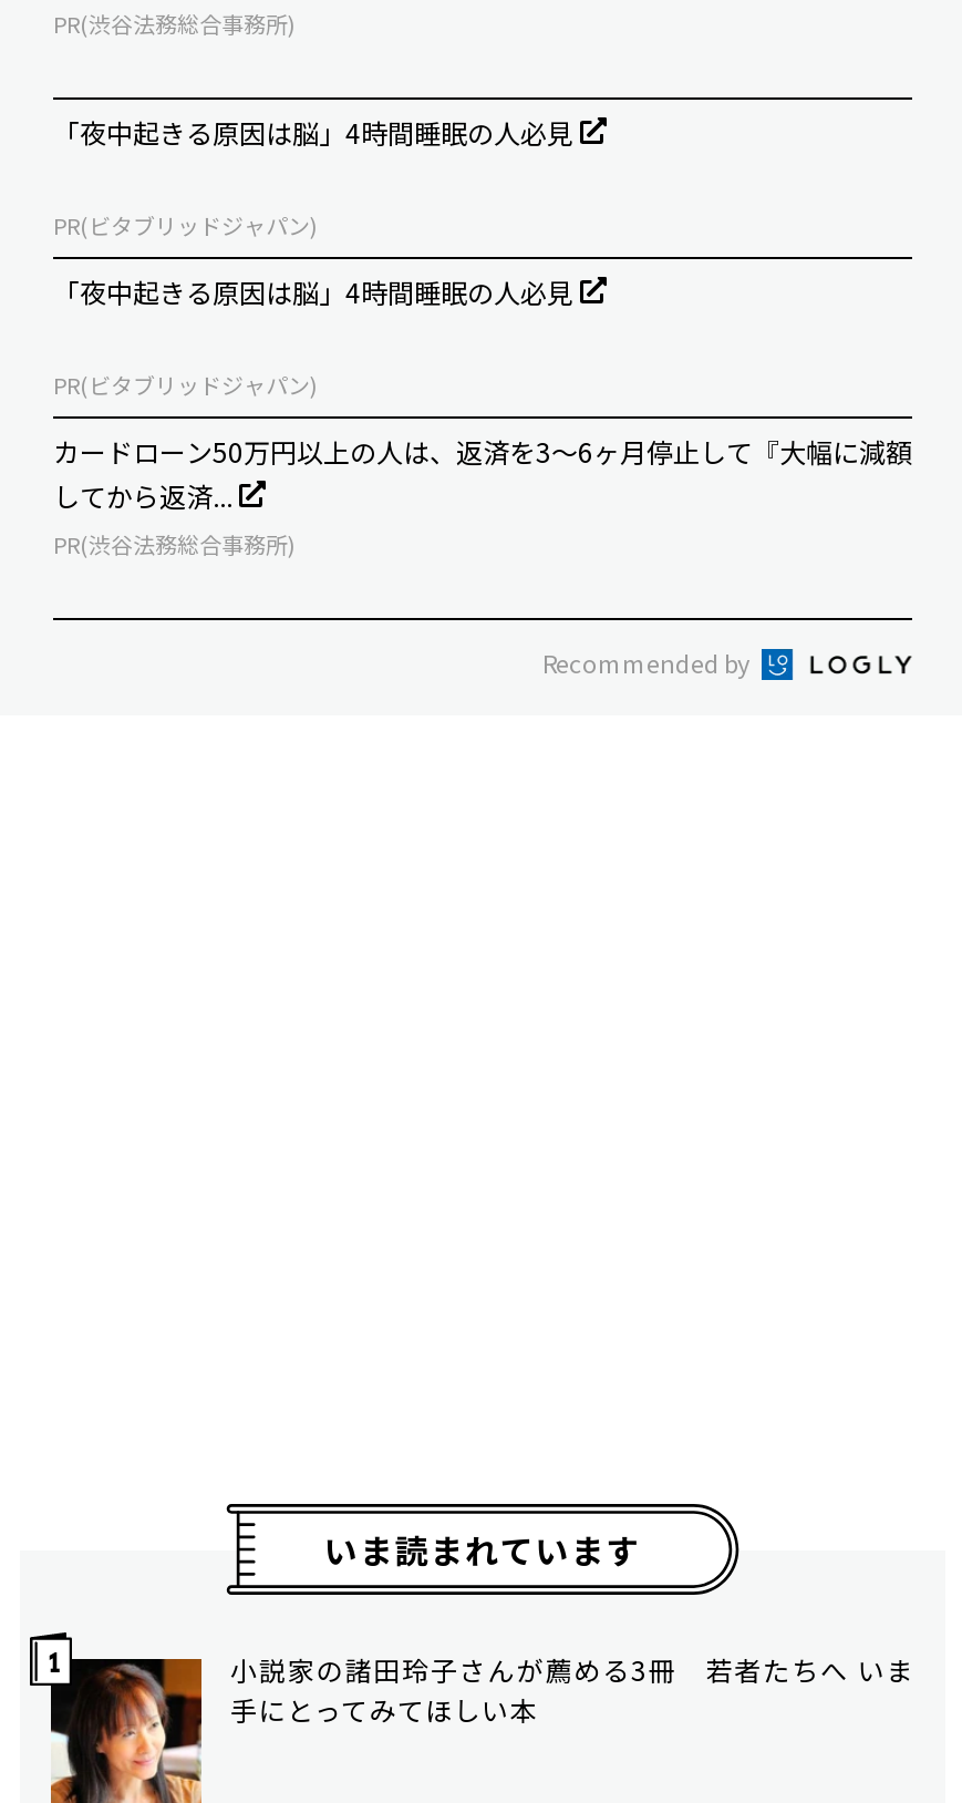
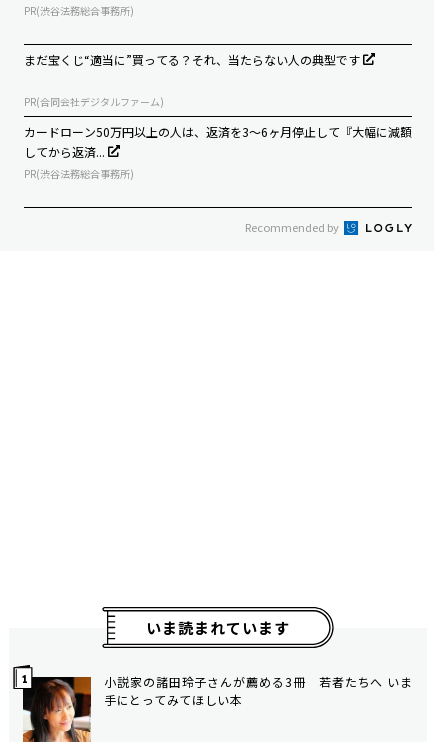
[53,113,580,401] 「夜中起きる原因は脳」4時間睡眠の人必見 | PR(ビタブリッドジャパン) | 「夜中起きる原因は脳」4時間睡眠の人必見 | PR(ビタブリッドジャパン) -> [24,51,363,109] まだ宝くじ“適当に”買ってる？それ、当たらない人の典型です | PR(合同会社デジタルファーム)

